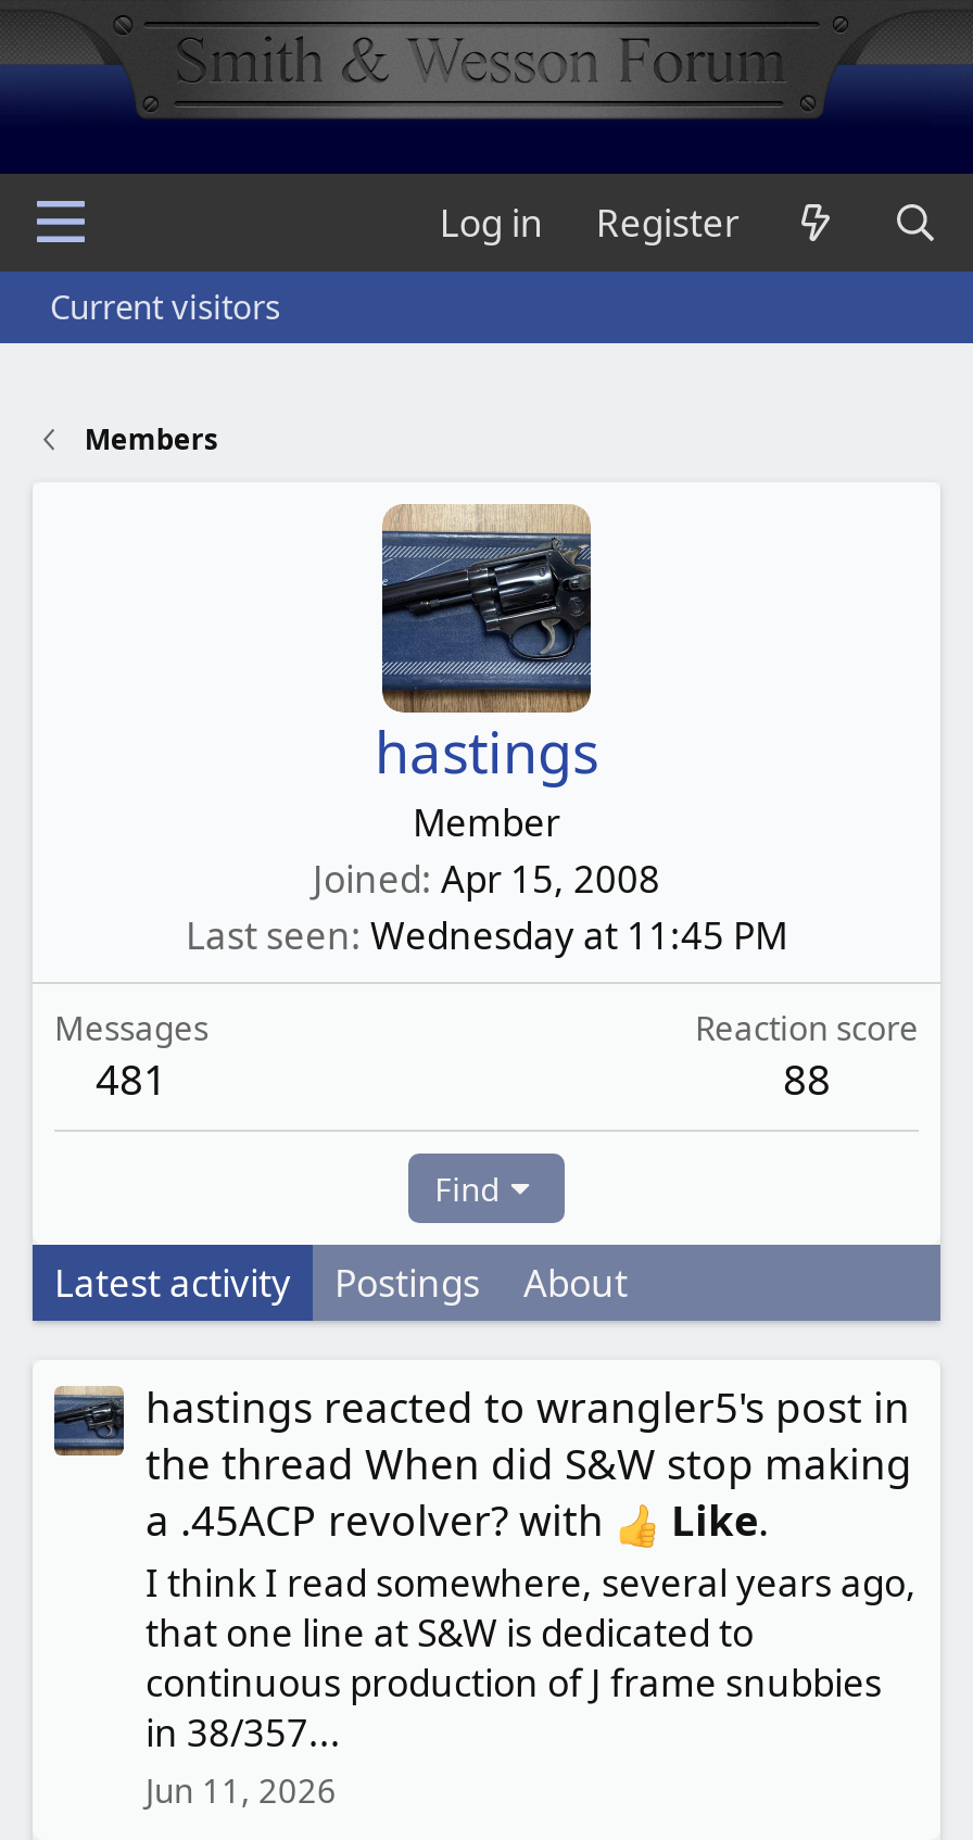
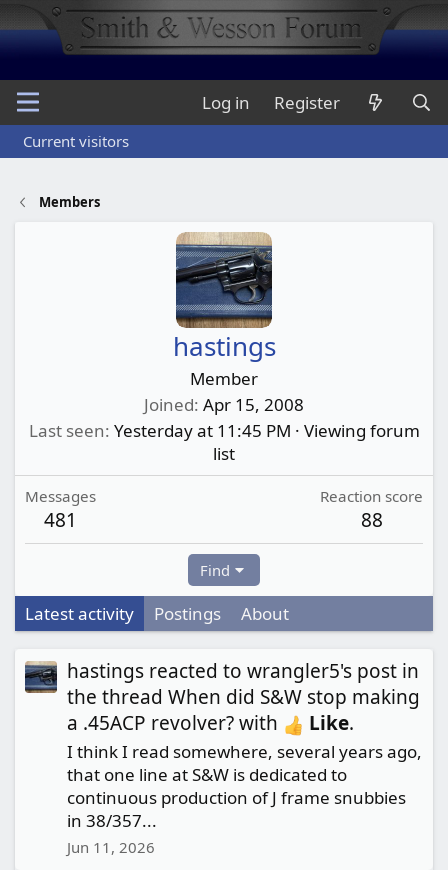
[186,910,787,960] Last seen Wednesday at 11:45 PM -> [28,419,419,465] Last seen Yesterday at 11:45 PM · Viewing forum | list

